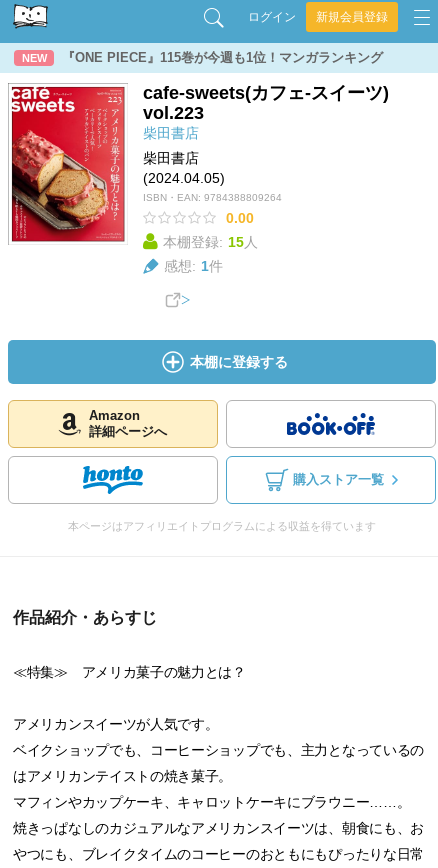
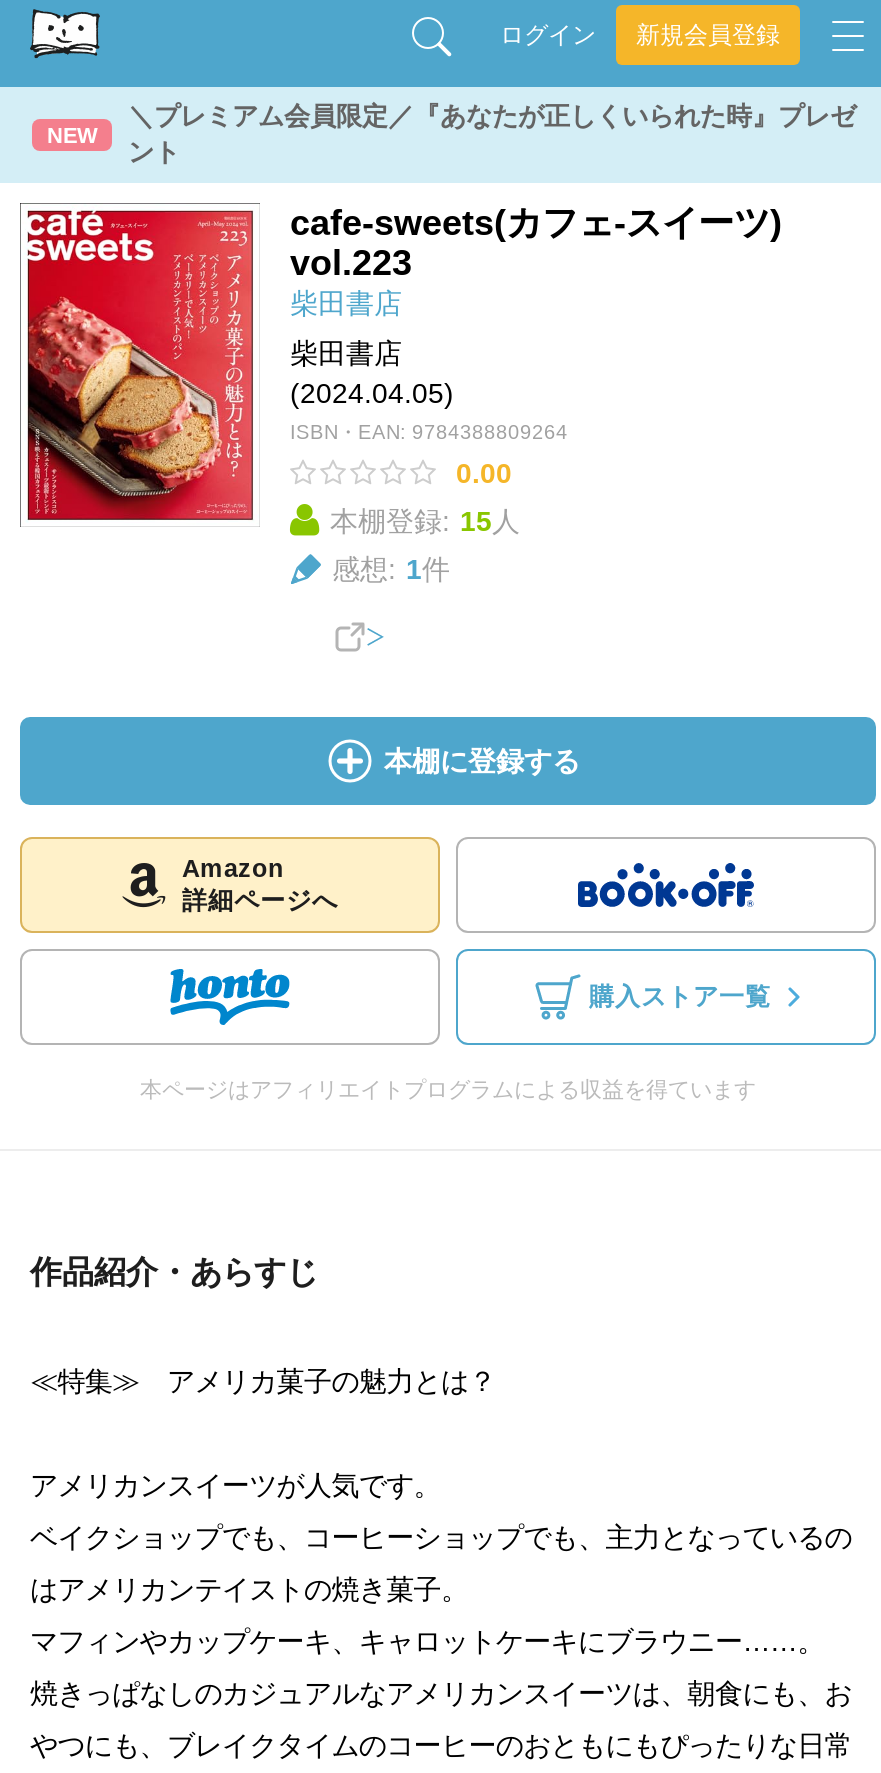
[62,50,383,65] 『ONE PIECE』115巻が今週も1位！マンガランキング -> [128,101,856,167] ＼プレミアム会員限定／『あなたが正しくいられた時』プレゼ | ント

